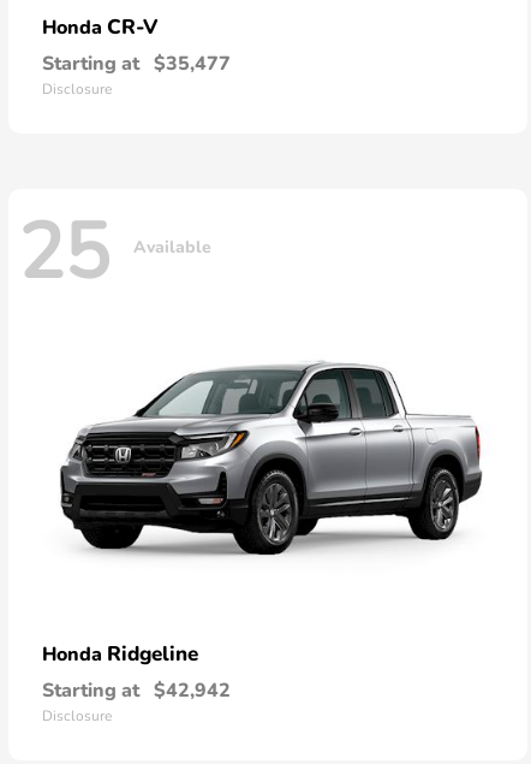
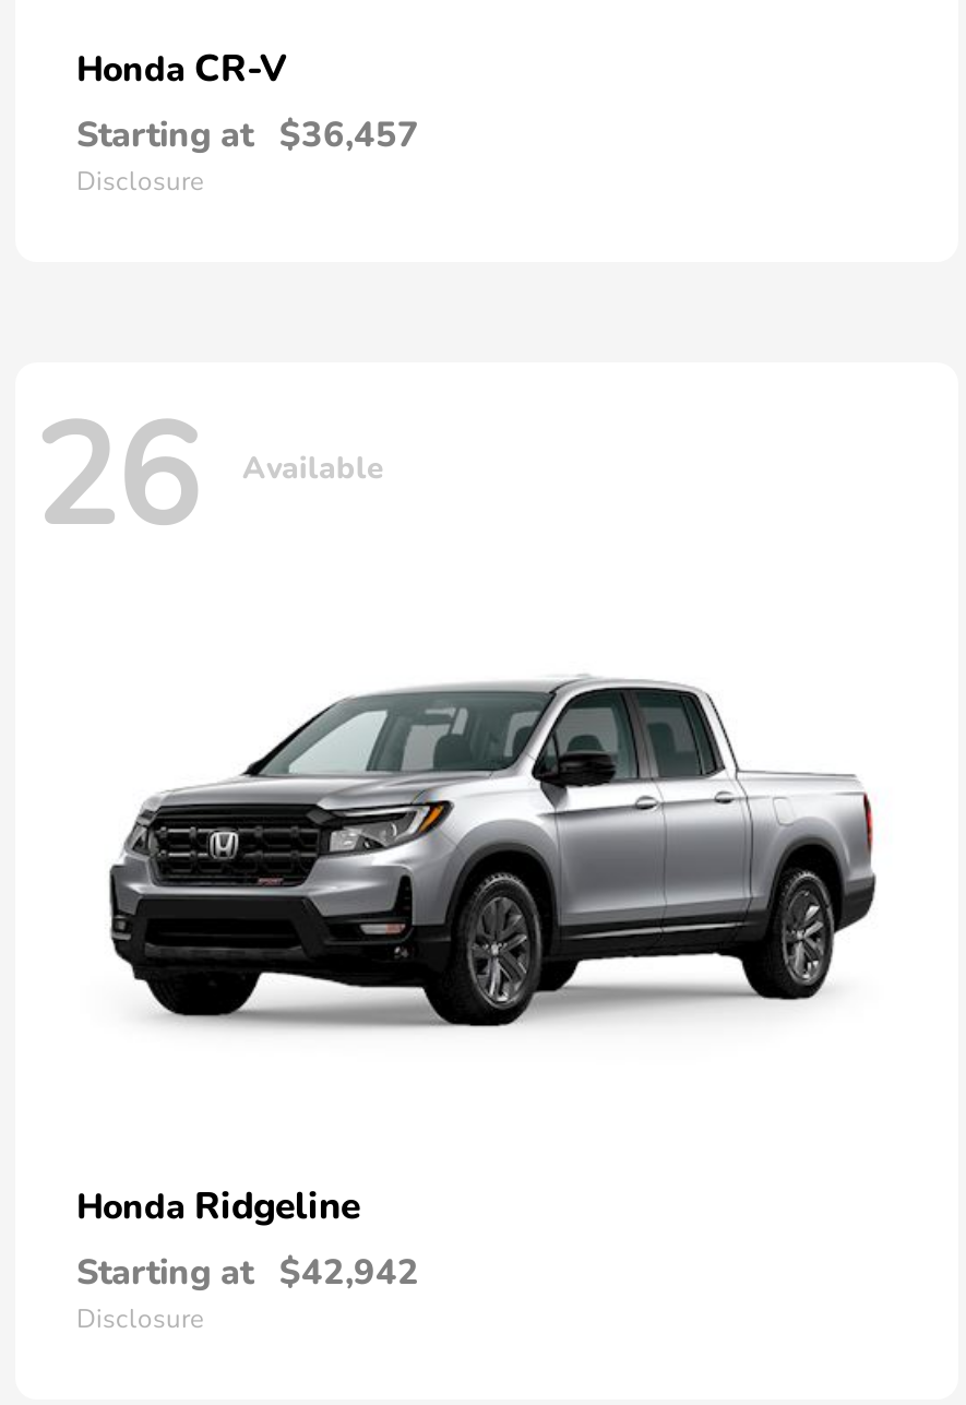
[42,51,231,77] Starting at $35,477 -> [76,112,419,160] Starting at $36,457
[18,199,211,305] 25 Available -> [33,382,384,574] 26 Available

